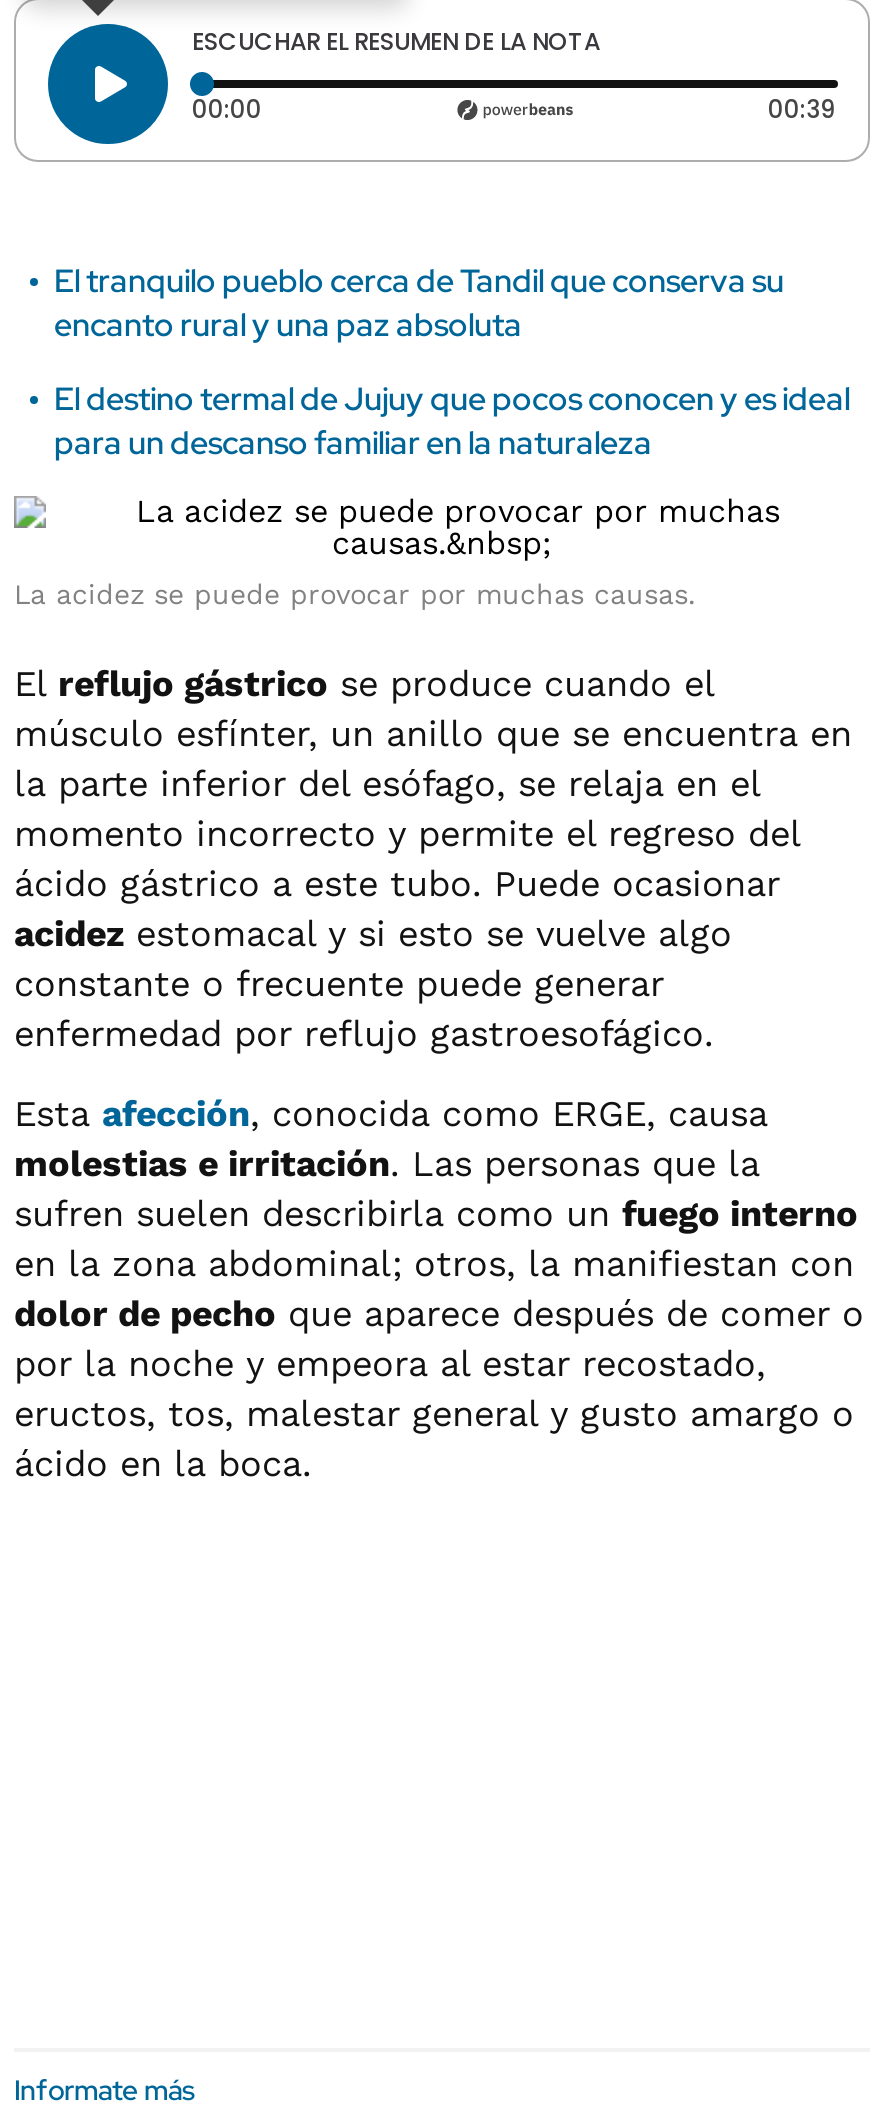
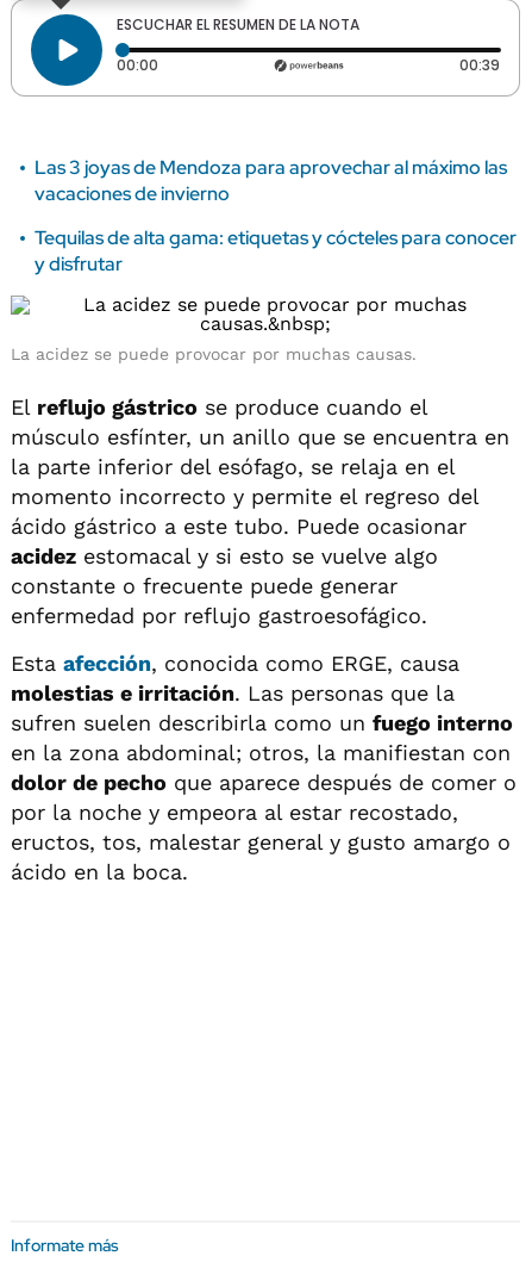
[54,260,784,346] El tranquilo pueblo cerca de Tandil que conserva su | encanto rural y una paz absoluta -> [35,155,507,206] Las 3 joyas de Mendoza para aprovechar al máximo las | vacaciones de invierno
[54,378,850,464] El destino termal de Jujuy que pocos conocen y es ideal | para un descanso familiar en la naturaleza -> [35,225,517,276] Tequilas de alta gama: etiquetas y cócteles para conocer | y disfrutar

